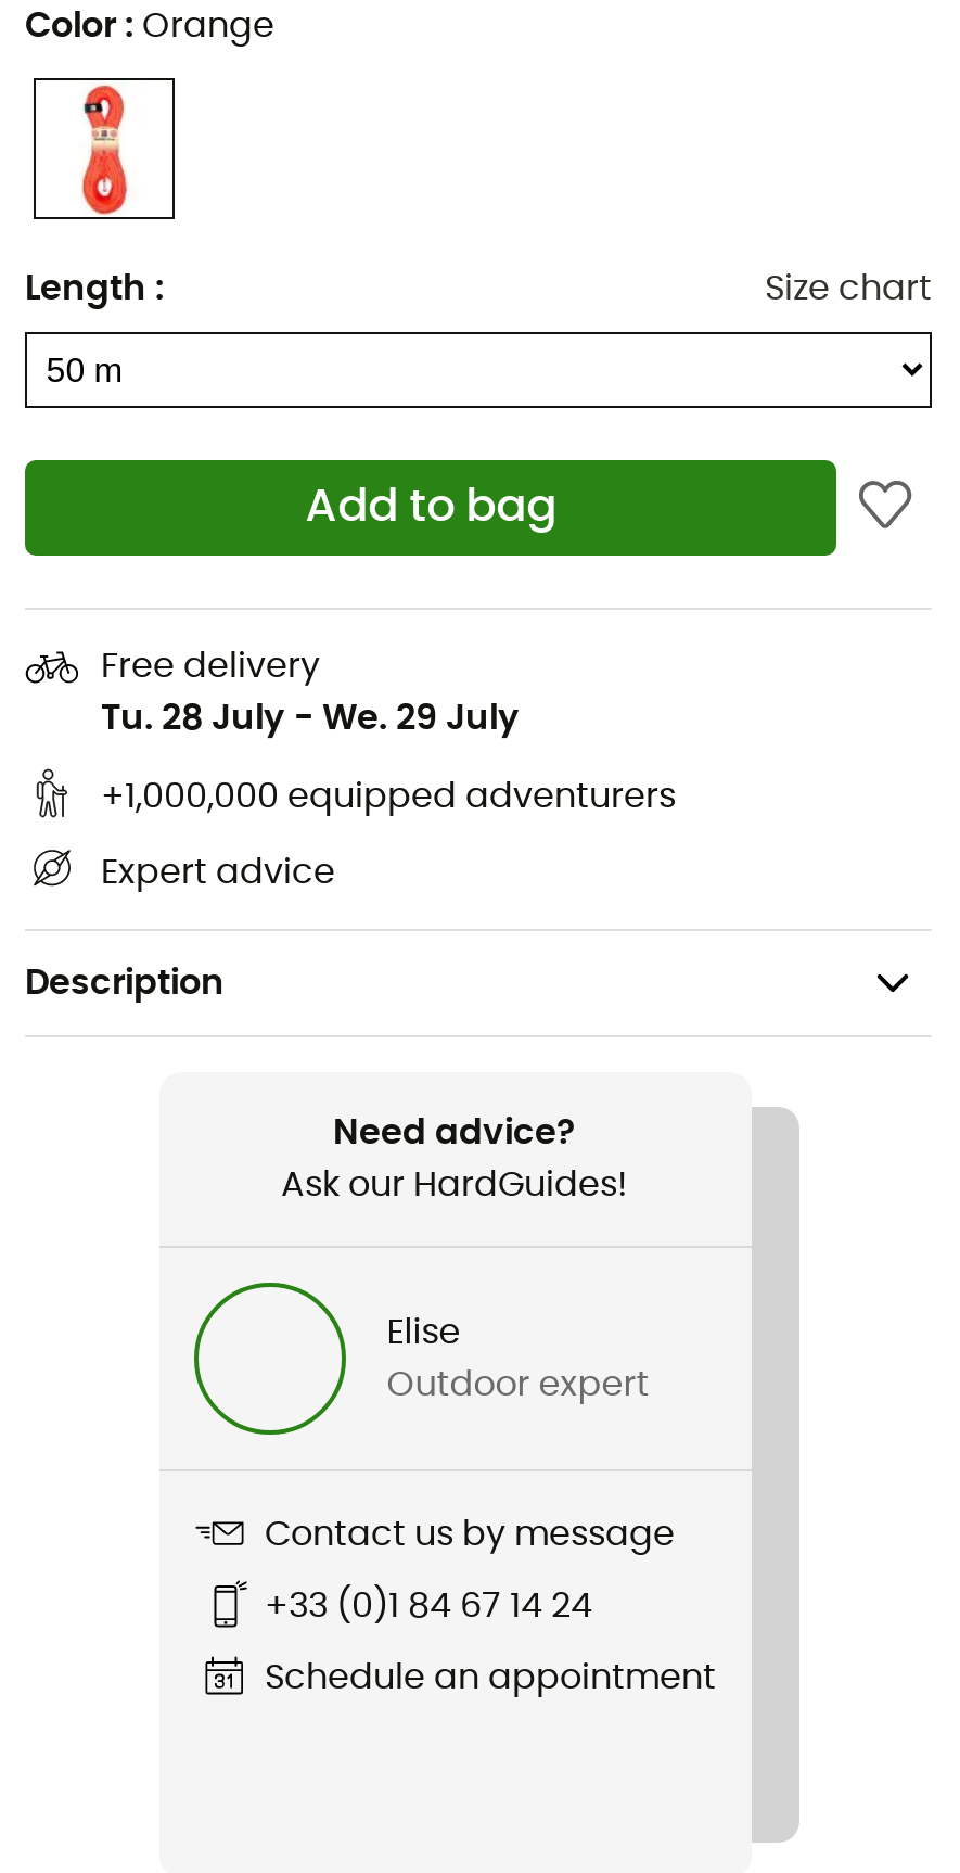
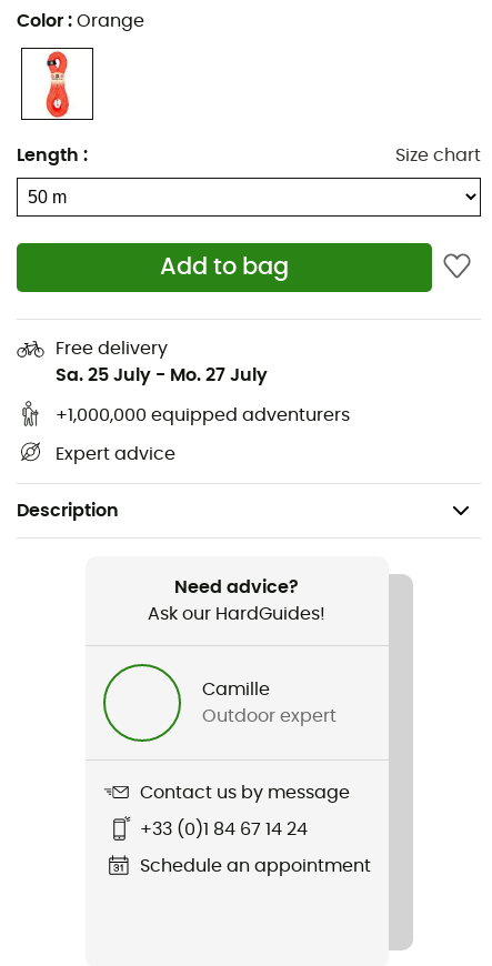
[101,701,520,736] Tu. 28 July - We. 29 July -> [56,366,268,384] Sa. 25 July - Mo. 27 July
[387,1315,460,1350] Elise -> [202,681,270,699] Camille

